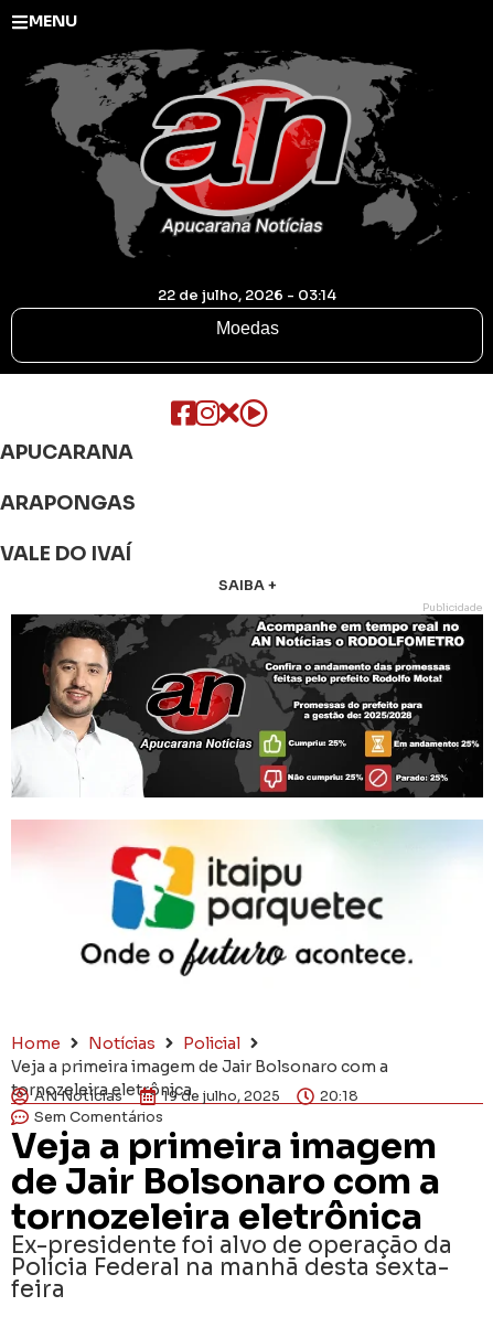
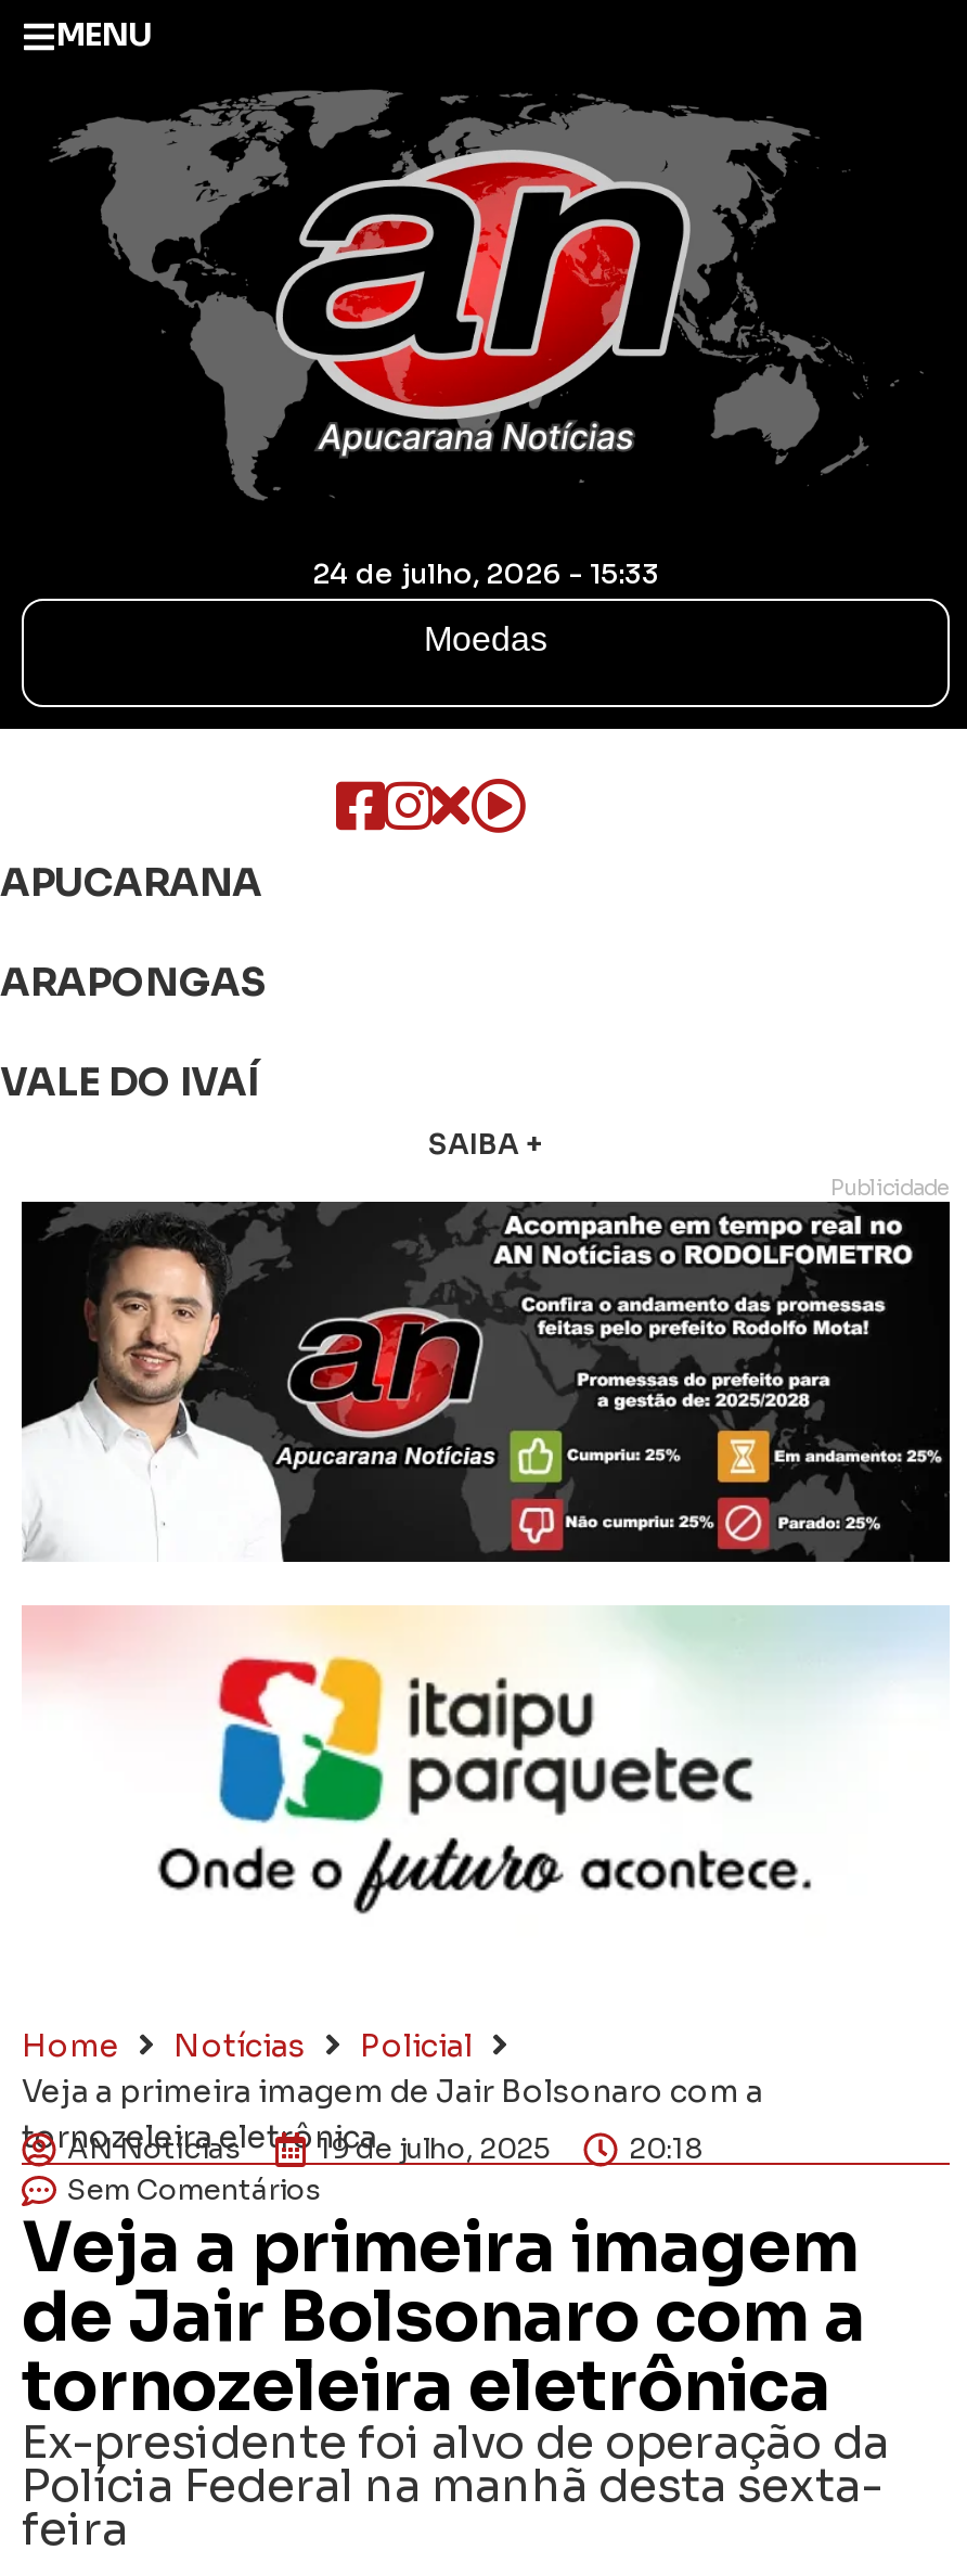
[158,287,336,304] 22 de julho, 2026 - 03:14 -> [312,558,659,592] 24 de julho, 2026 - 15:33

